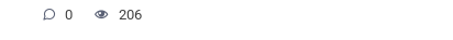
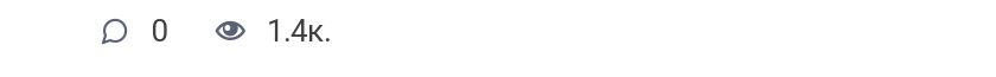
[119,7,142,23] 206 -> [267,14,331,50] 1.4к.

